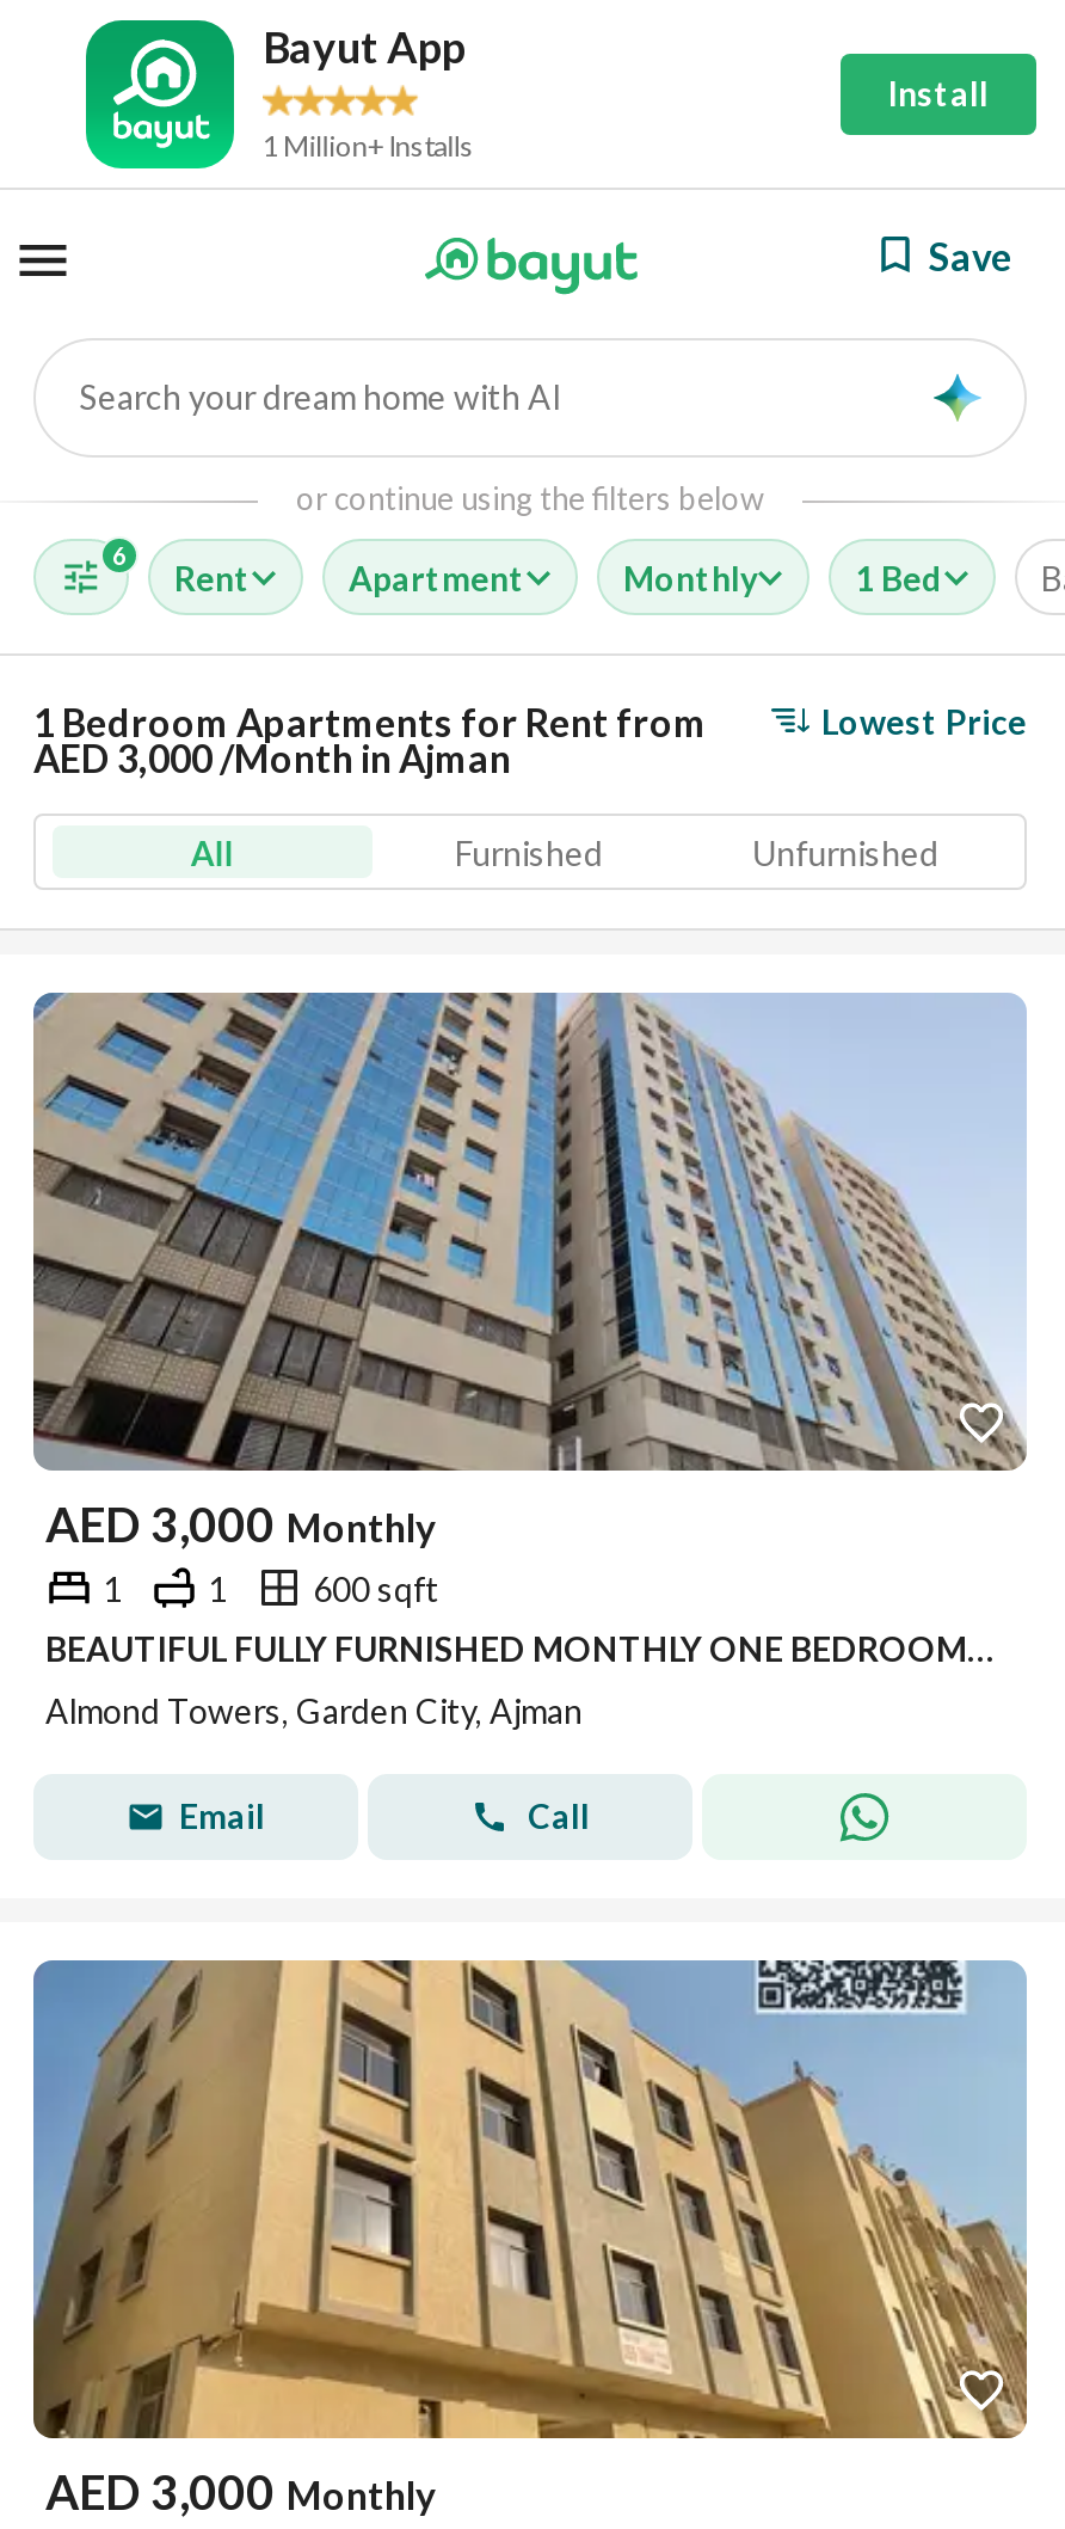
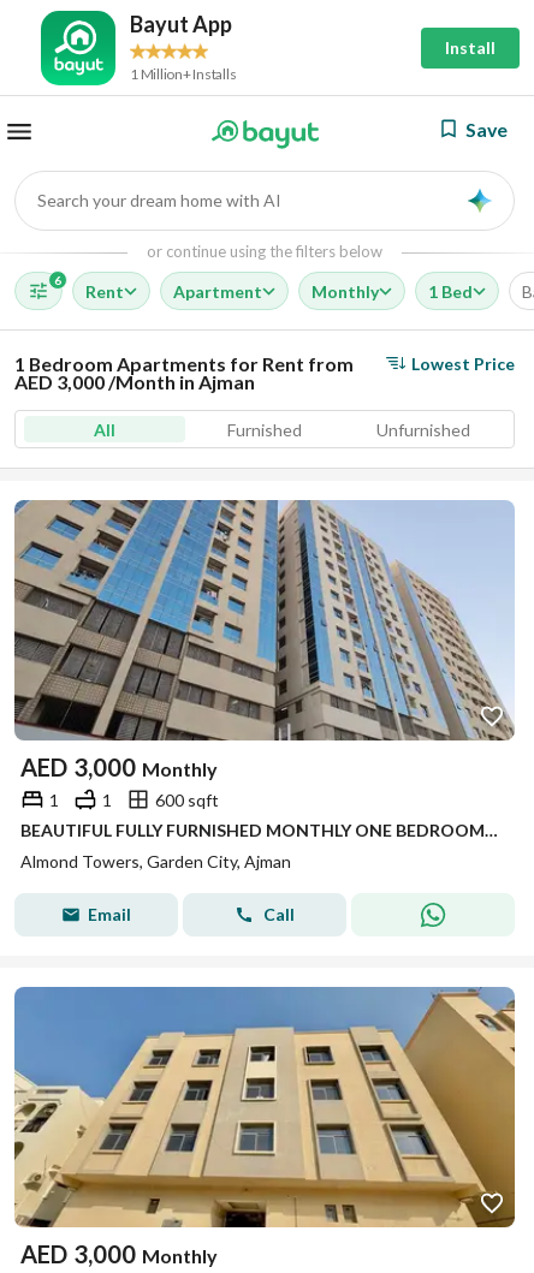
[31,1958,1027,2441] [image] -> [13,986,516,1229] [image]

